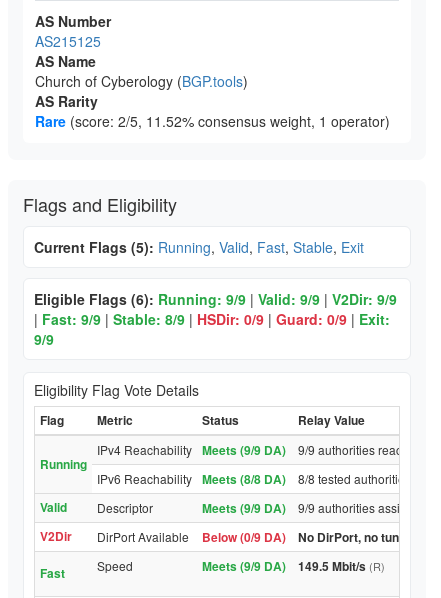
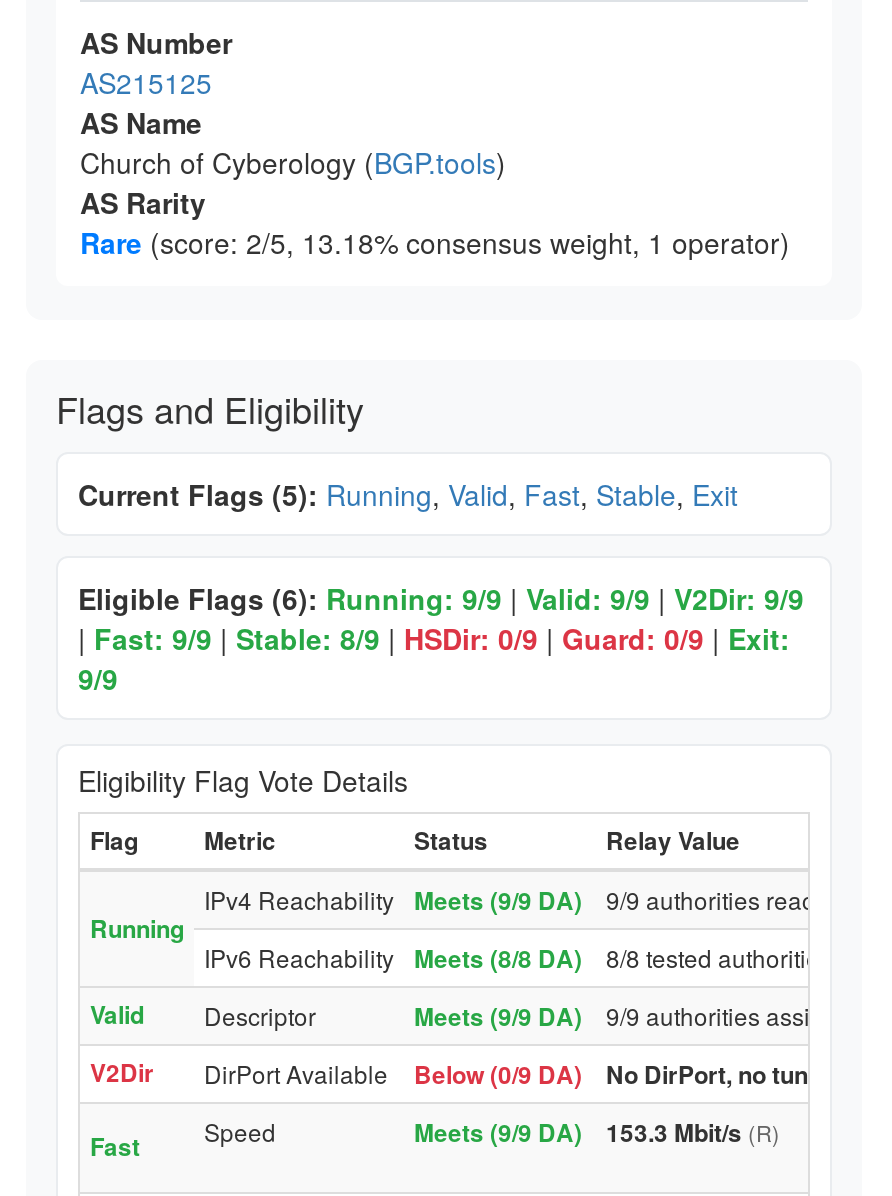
[35,111,390,131] Rare (score: 2/5, 11.52% consensus weight, 1 operator) -> [80,223,790,263] Rare (score: 2/5, 13.18% consensus weight, 1 operator)
[202,557,385,575] Meets (9/9 DA) 149.5 Mbit/s (R) -> [414,1115,780,1151] Meets (9/9 DA) 153.3 Mbit/s (R)

